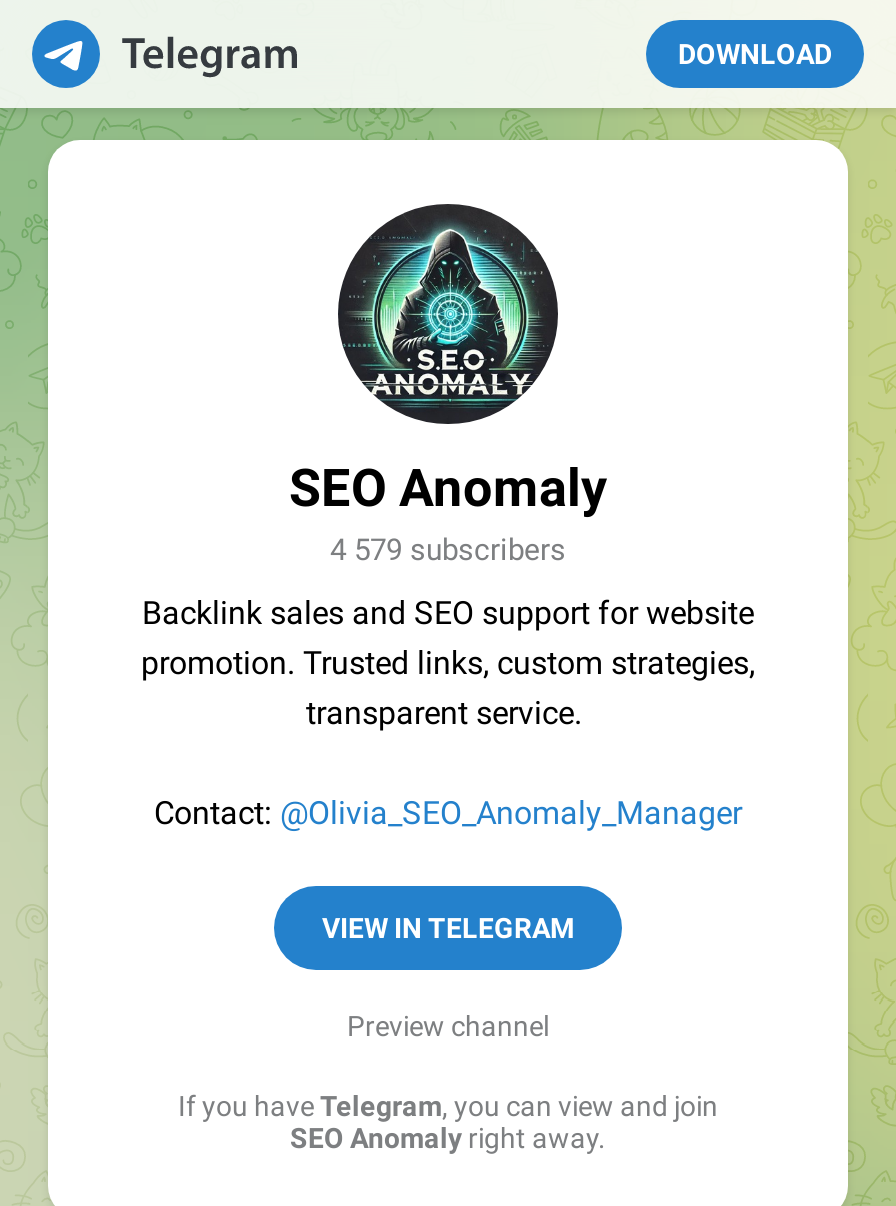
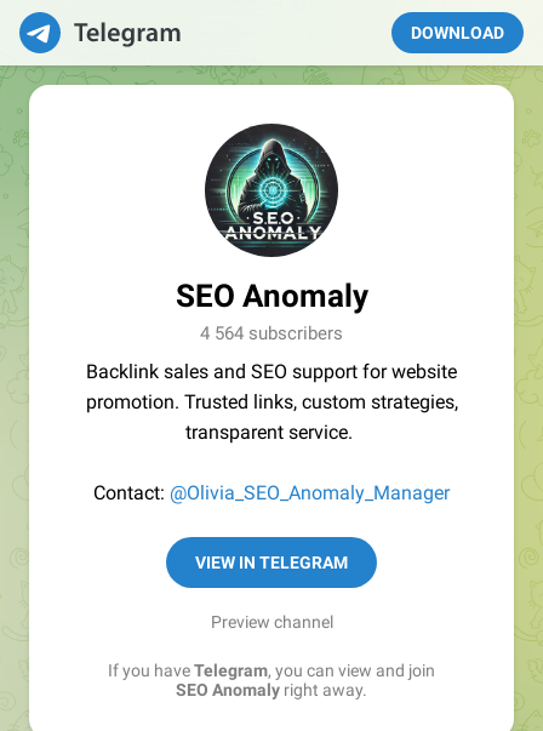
[330,532,566,568] 4 579 subscribers -> [200,322,343,344] 4 564 subscribers

